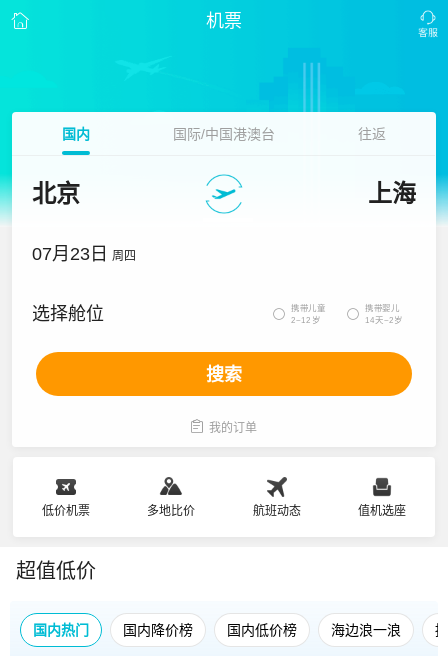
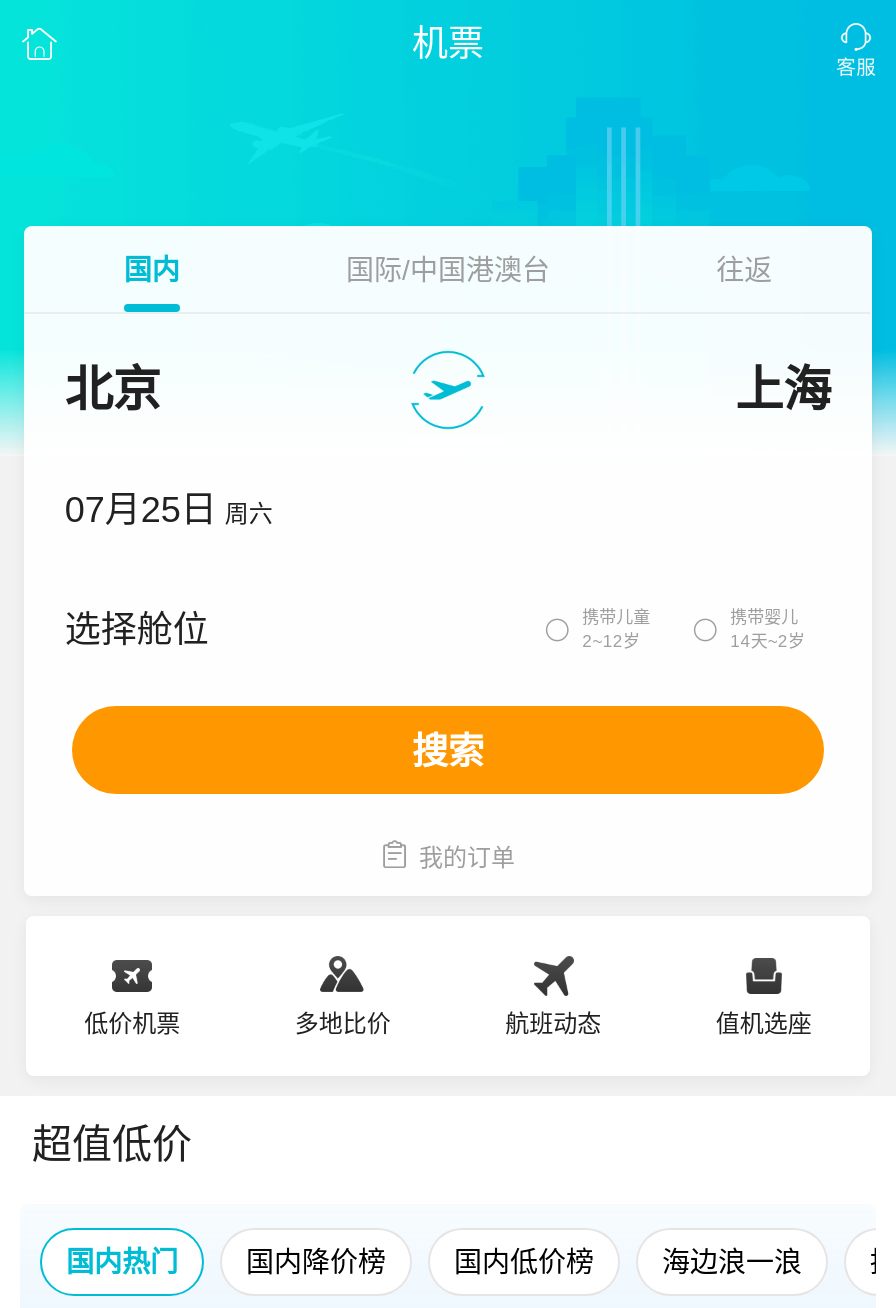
[32,244,136,264] 07月23日 周四 -> [65,490,273,530] 07月25日 周六

